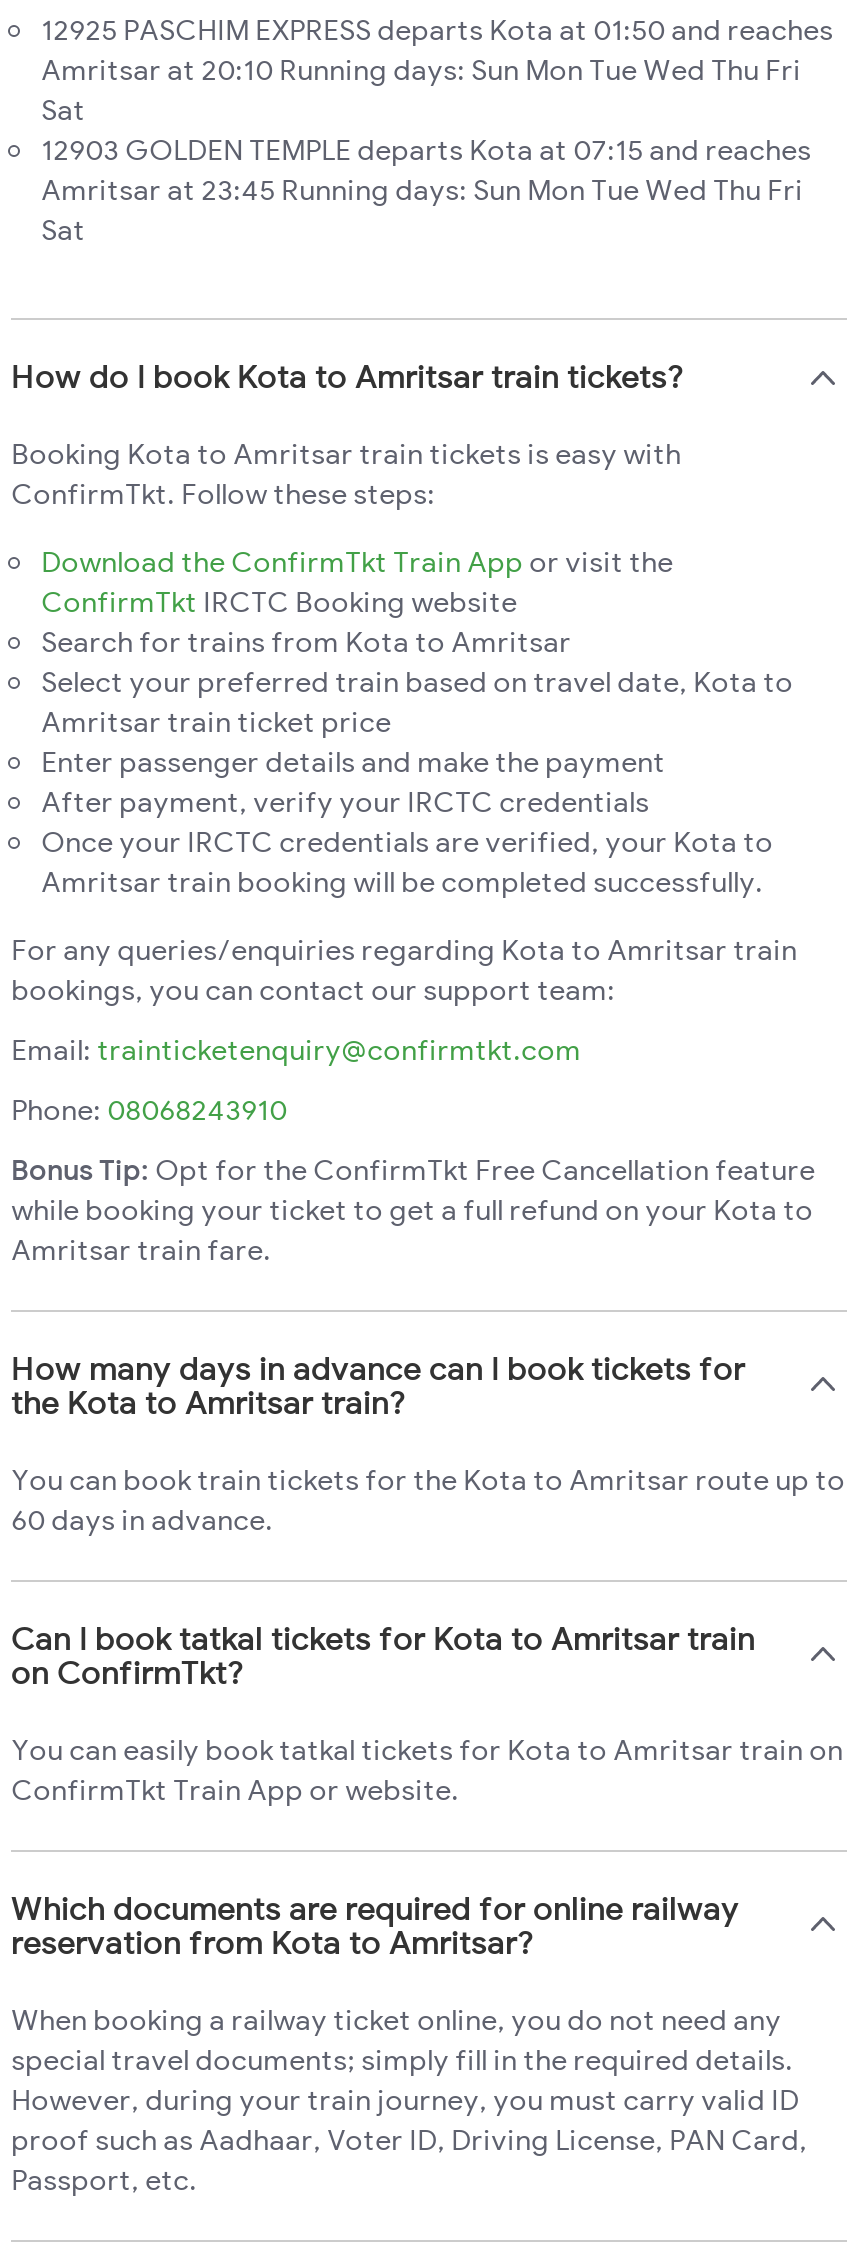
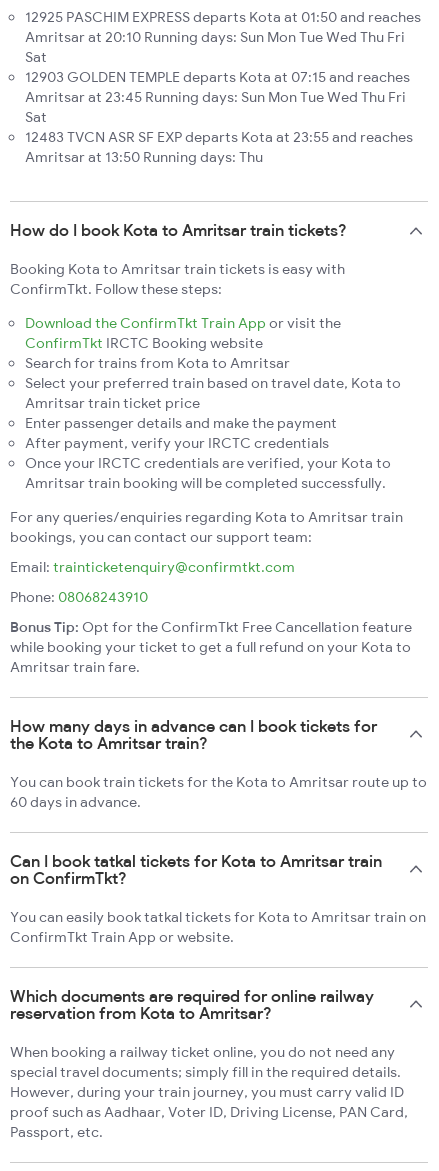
none -> [25,128,413,166] 12483 TVCN ASR SF EXP departs Kota at 23:55 and reaches | Amritsar at 13:50 Running days: Thu

